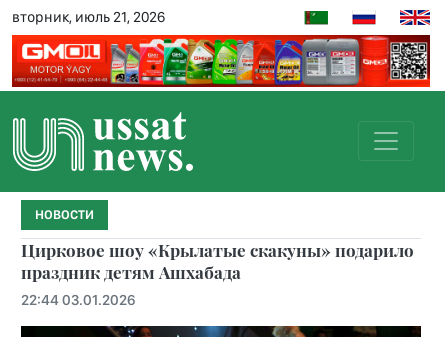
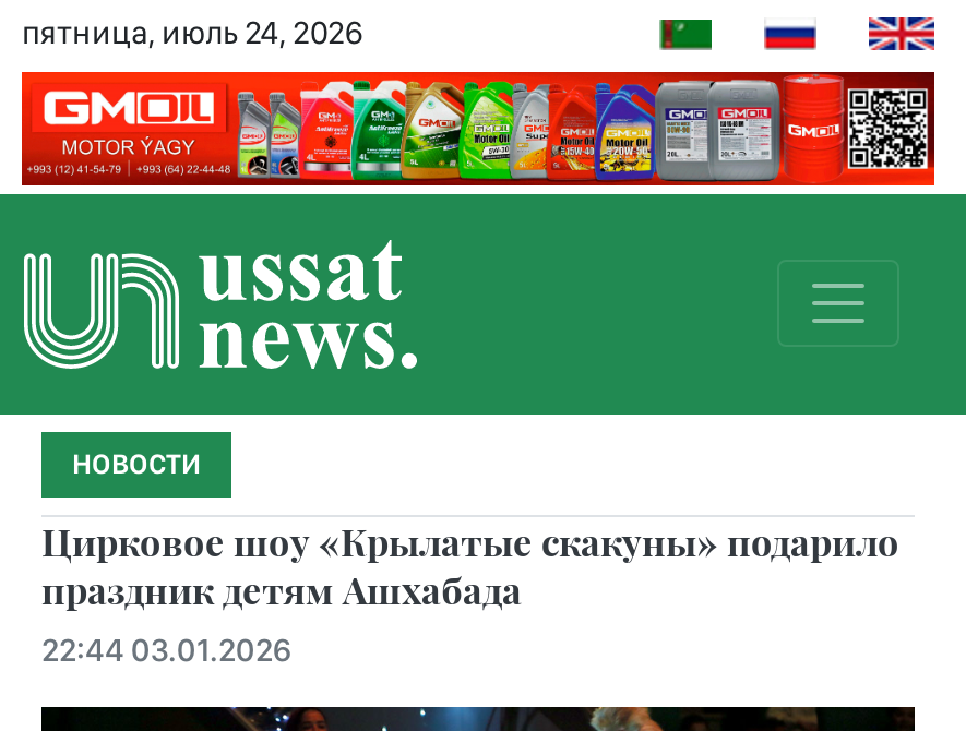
[12,8,165,26] вторник, июль 21, 2026 -> [22,13,362,52] пятница, июль 24, 2026

